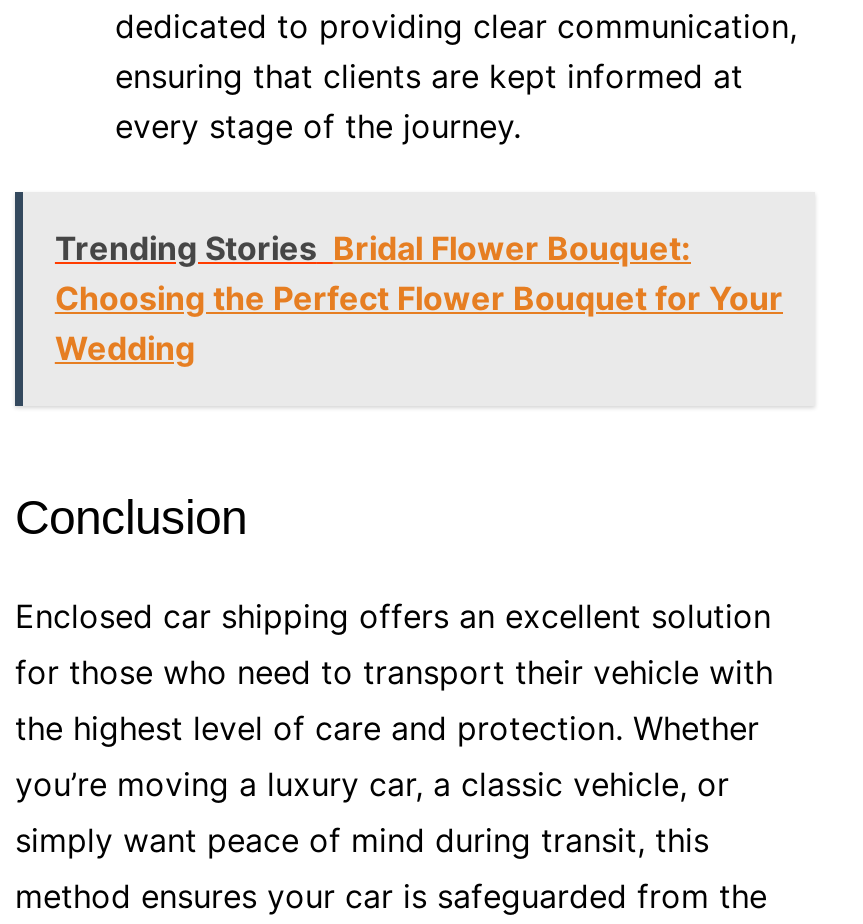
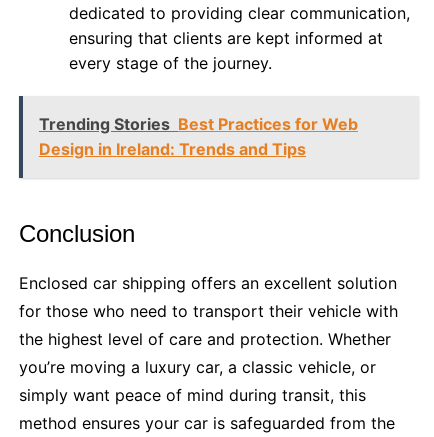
[55,227,783,367] Trending Stories Bridal Flower Bouquet: | Choosing the Perfect Flower Bouquet for Your | Wedding -> [39,114,358,159] Trending Stories Best Practices for Web | Design in Ireland: Trends and Tips

